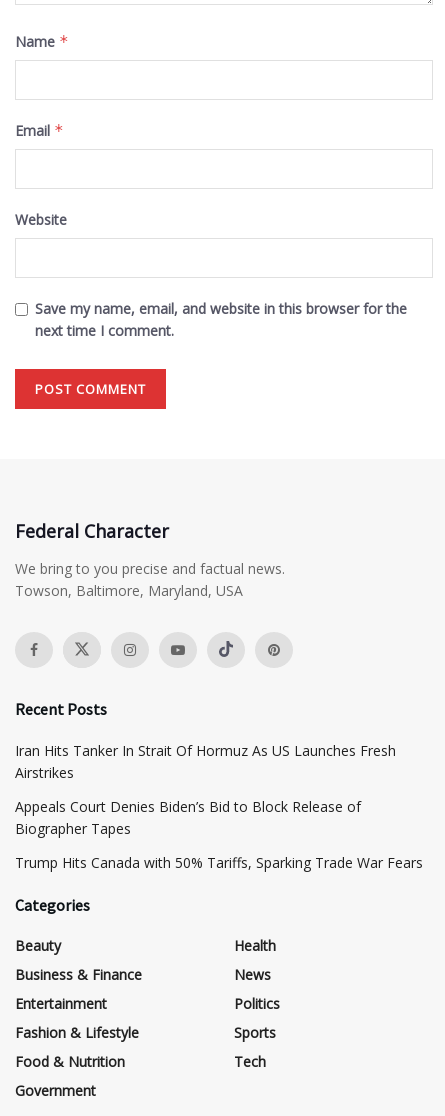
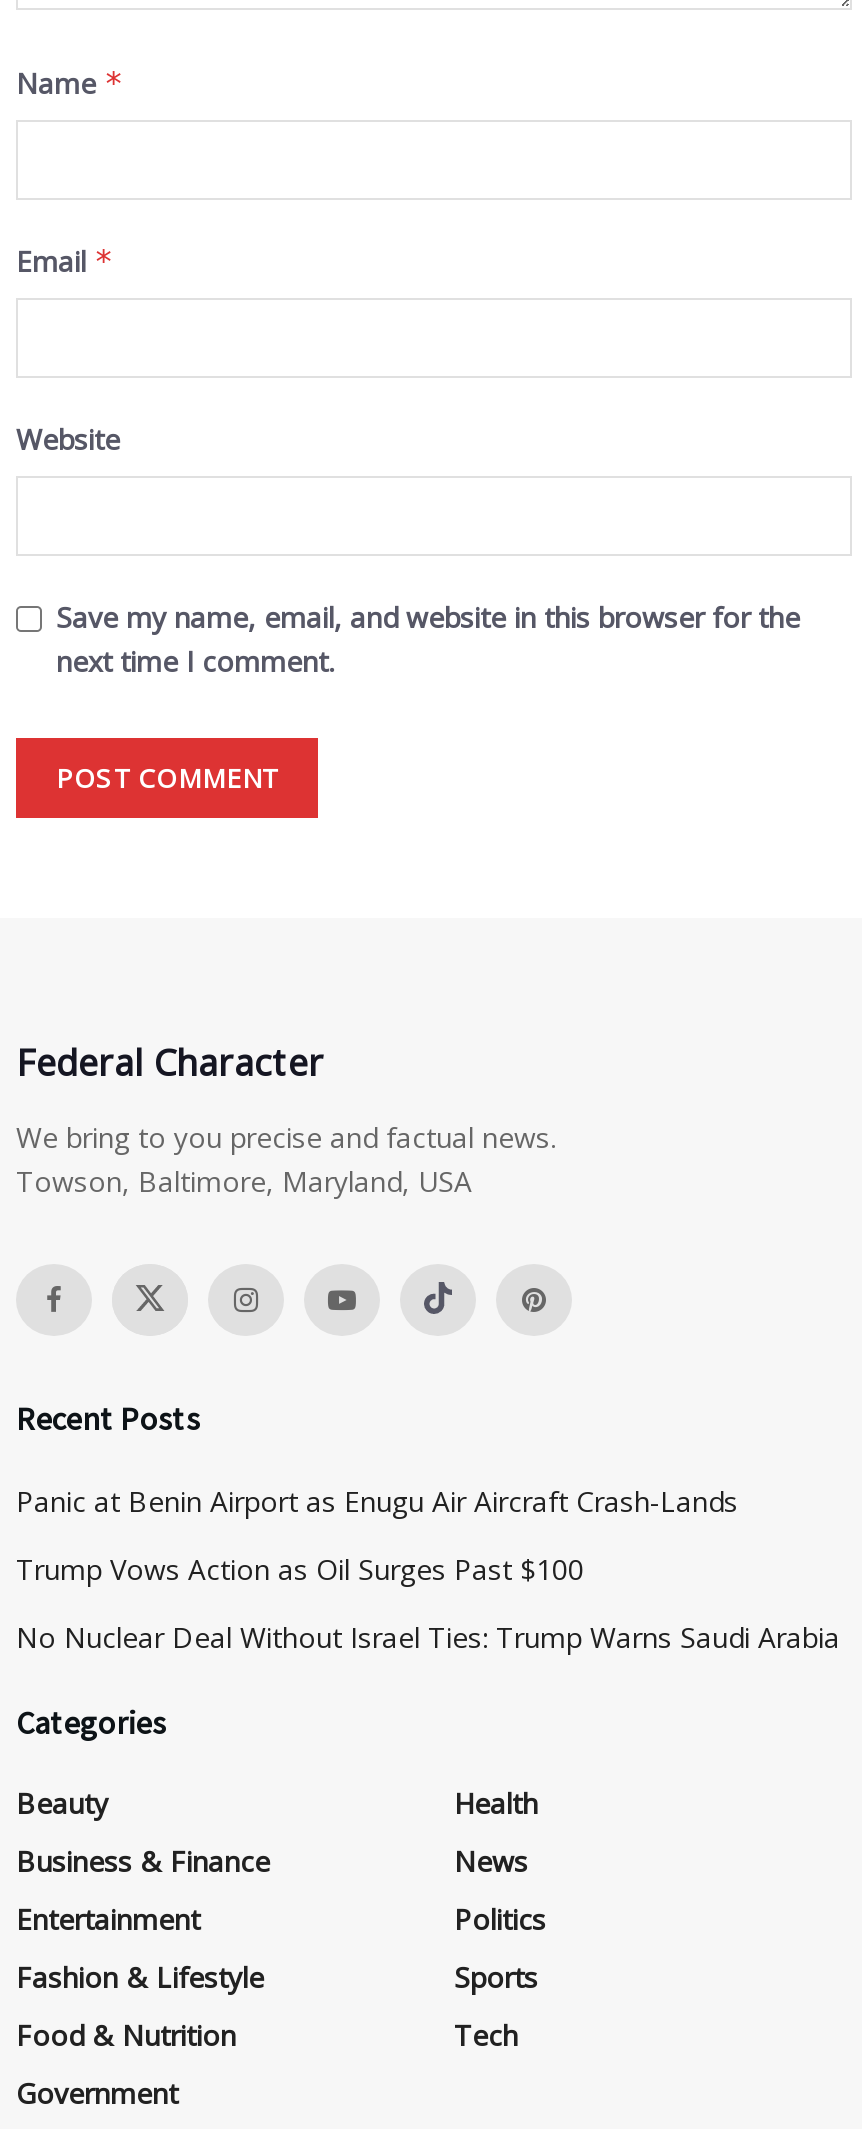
[15,741,396,782] Iran Hits Tanker In Strait Of Hormuz As US Launches Fresh | Airstrikes -> [16,1482,738,1520] Panic at Benin Airport as Enugu Air Aircraft Crash-Lands
[15,797,361,838] Appeals Court Denies Biden’s Bid to Block Release of | Biographer Tapes -> [16,1550,584,1588] Trump Vows Action as Oil Surges Past $100
[15,853,423,872] Trump Hits Canada with 50% Tariffs, Sparking Trade War Fears -> [16,1618,840,1656] No Nuclear Deal Without Israel Ties: Trump Warns Saudi Arabia

